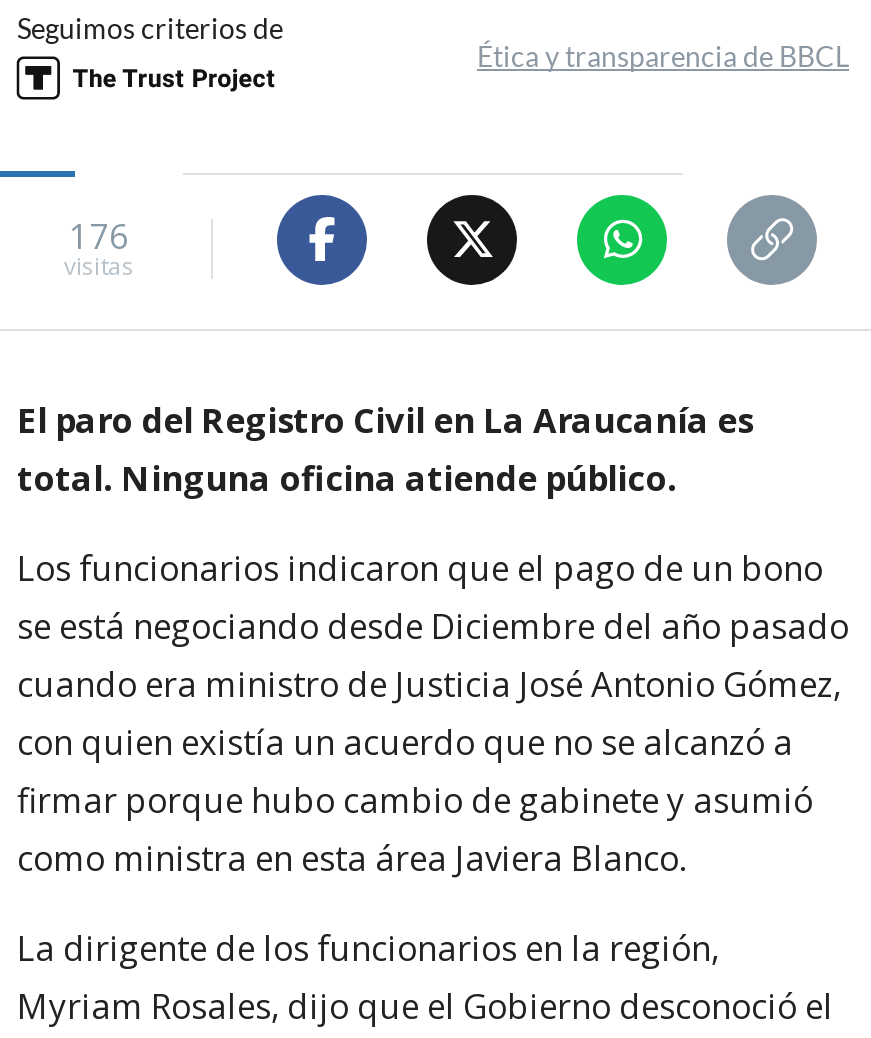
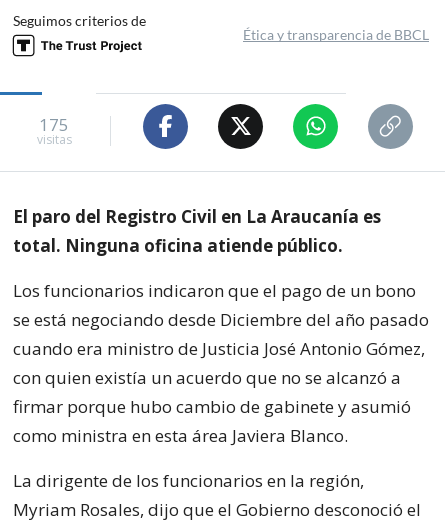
[69,214,129,260] 176 -> [39,113,69,136] 175

